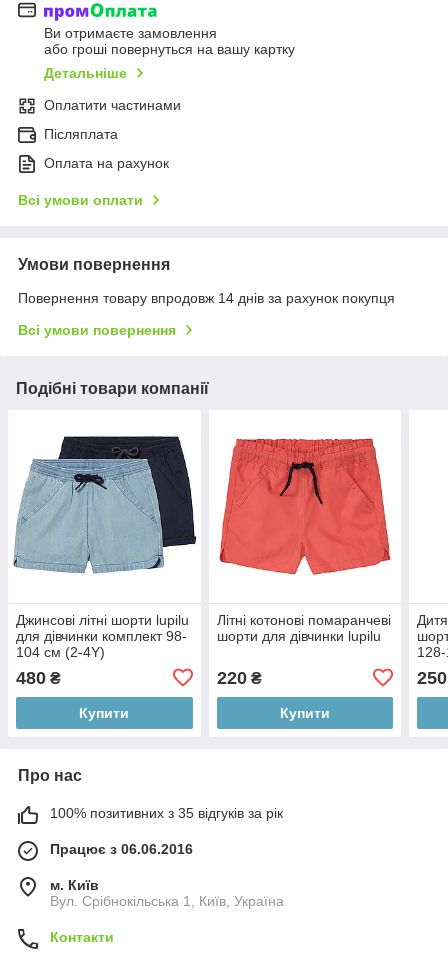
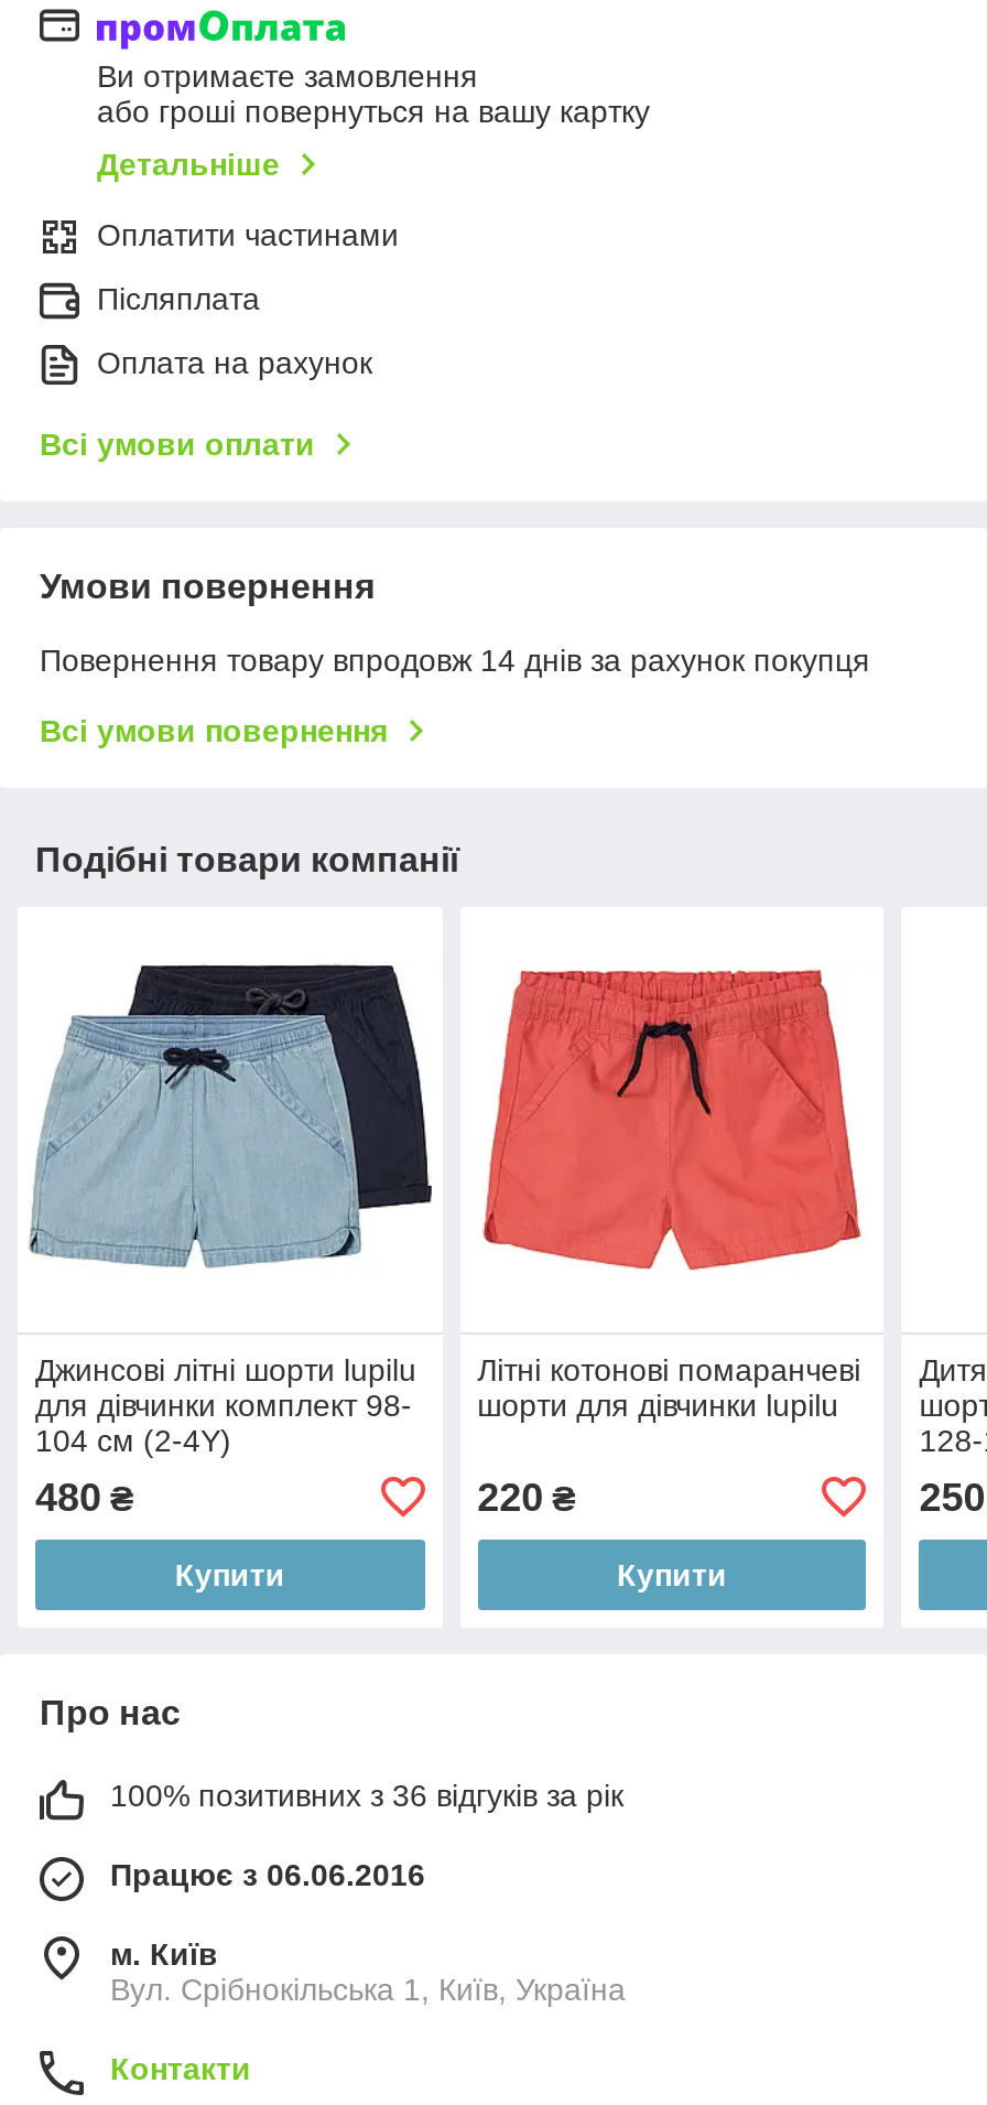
[50,805,283,821] 100% позитивних з 35 відгуків за рік -> [110,1777,623,1813] 100% позитивних з 36 відгуків за рік

